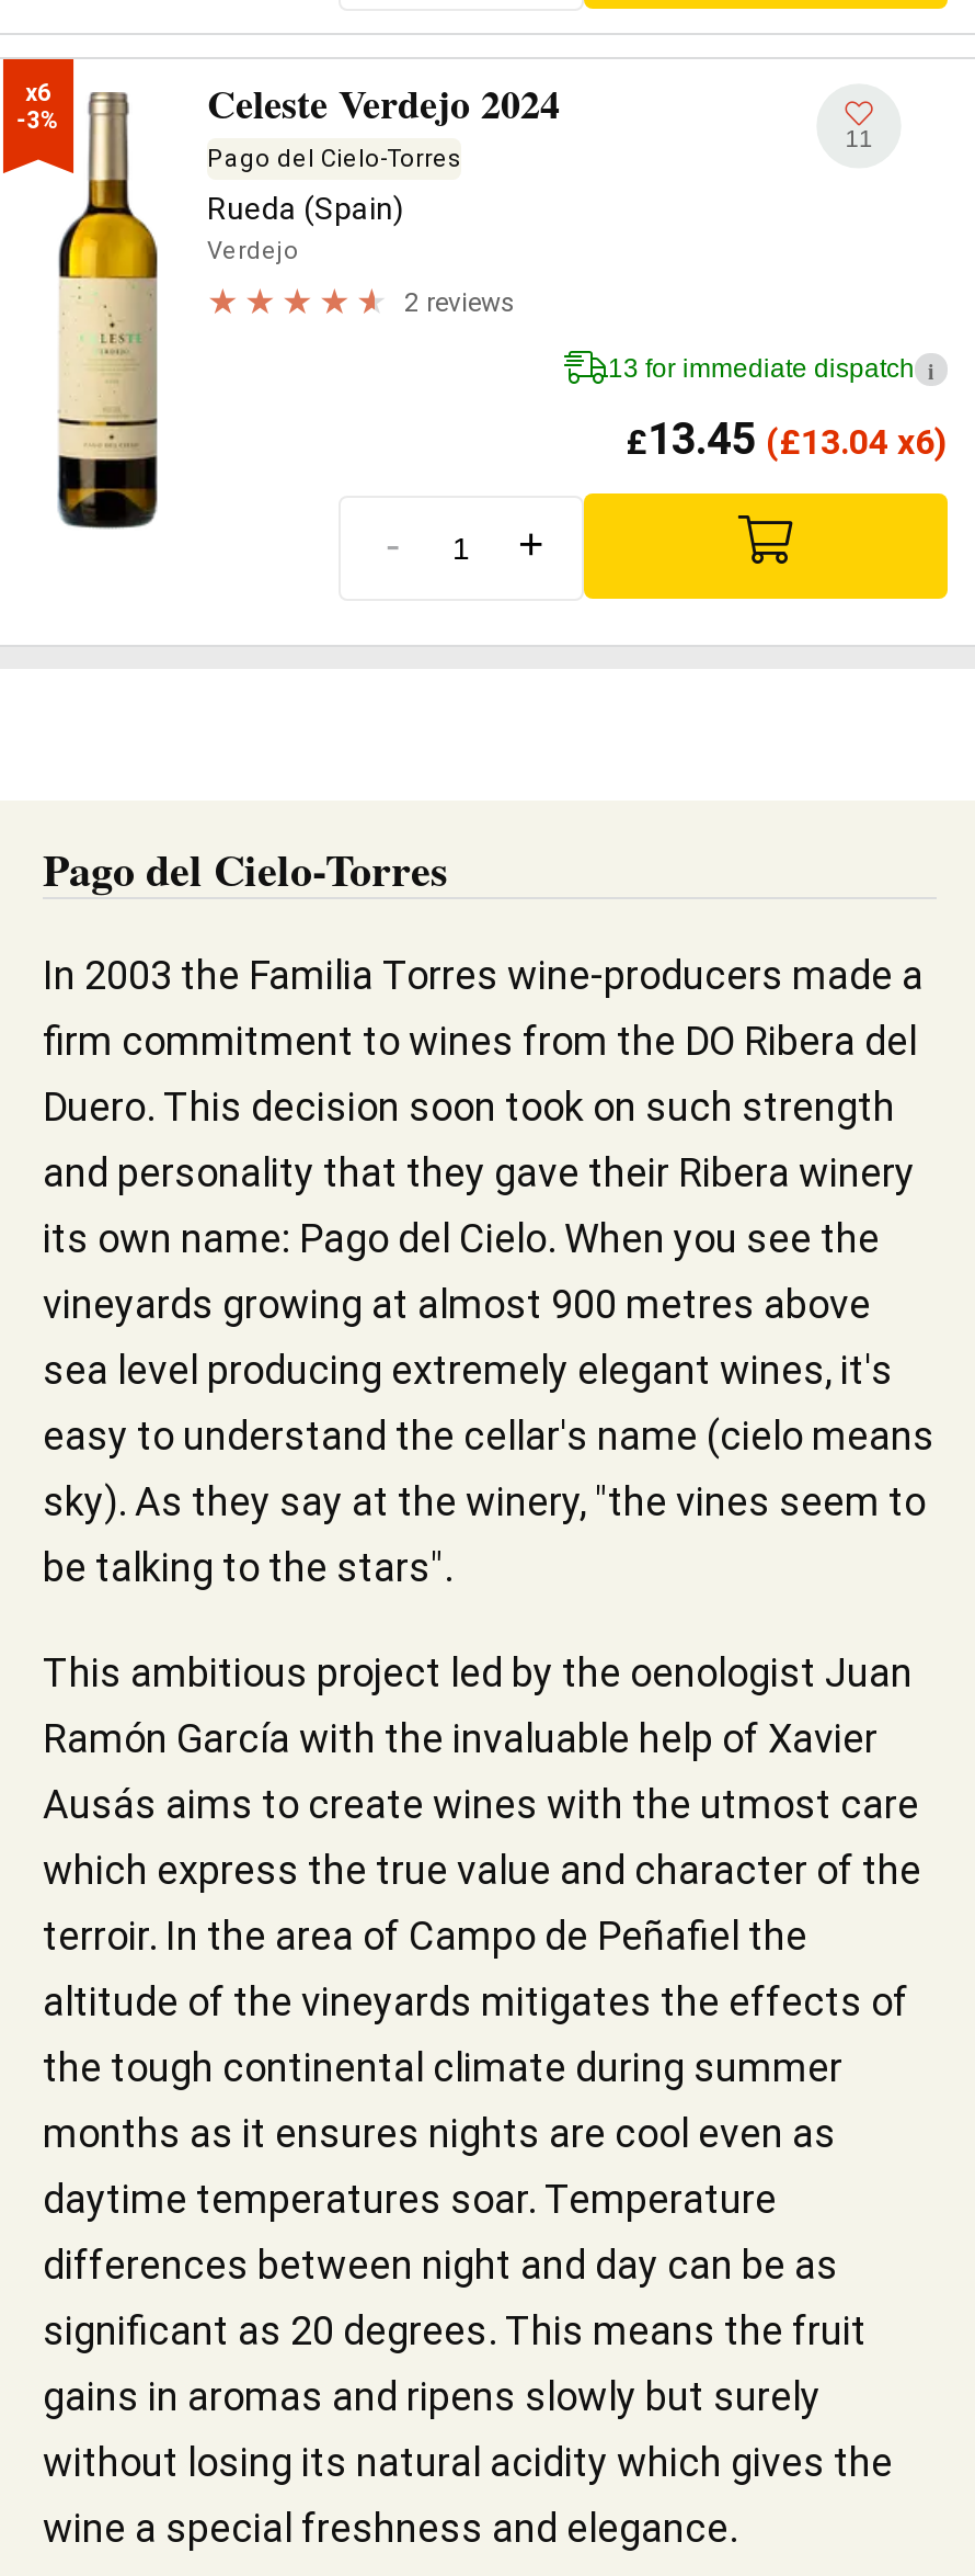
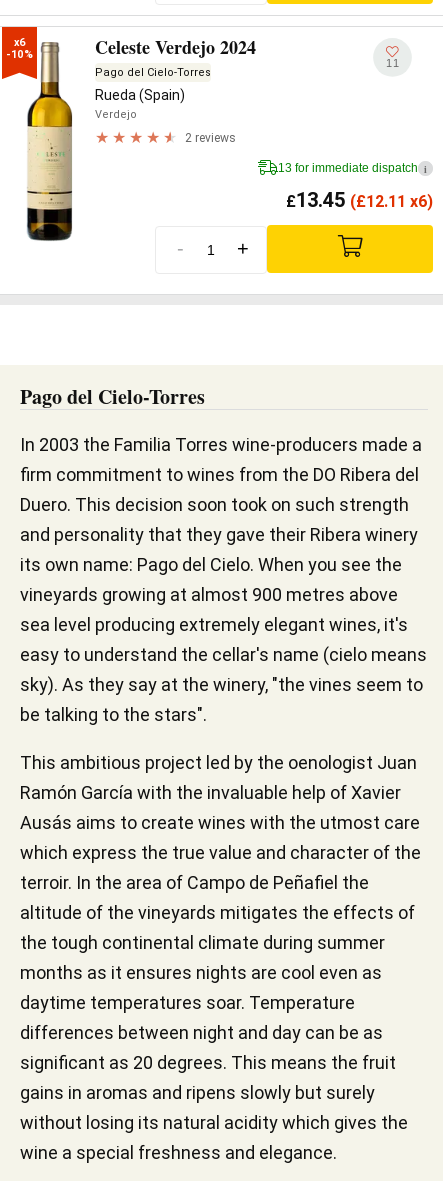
[17,106,60,134] -3% -> [6,48,32,61] -10%
[626,412,948,465] £13.45 (£13.04 x6) -> [286,188,433,212] £13.45 (£12.11 x6)

